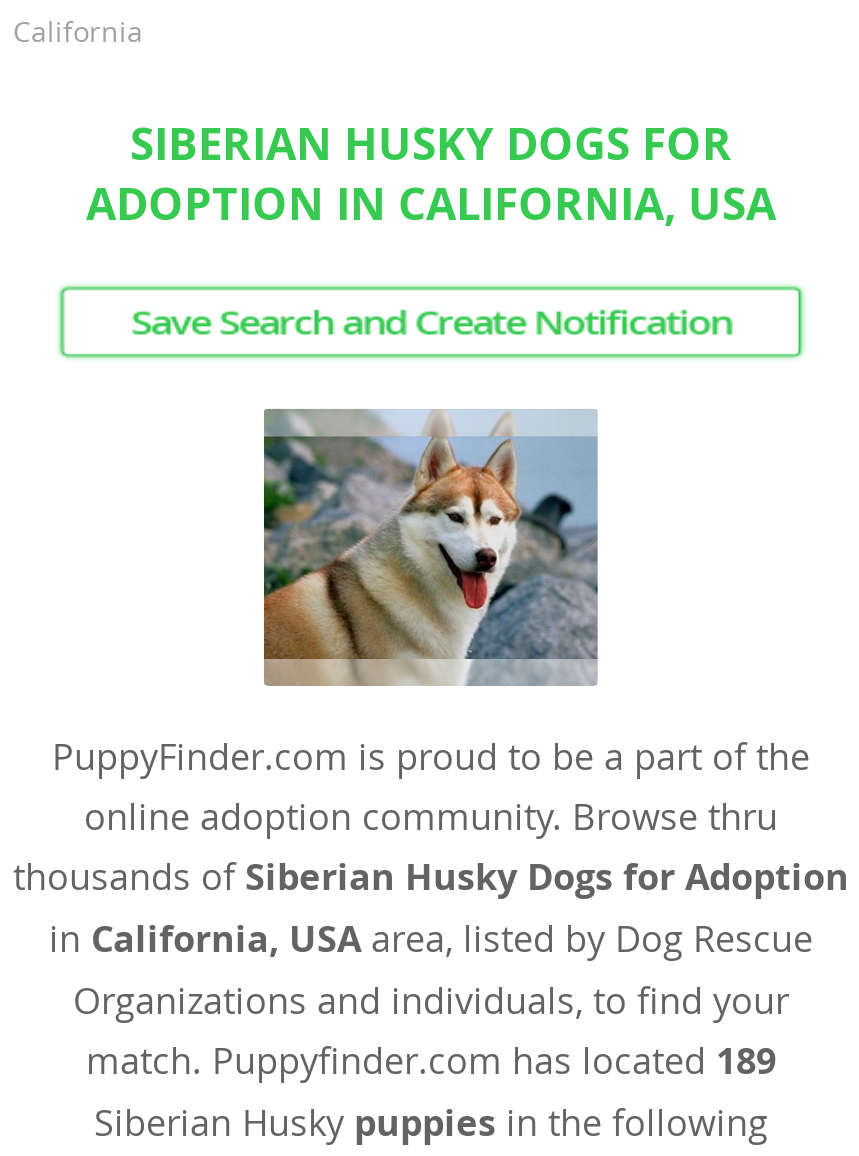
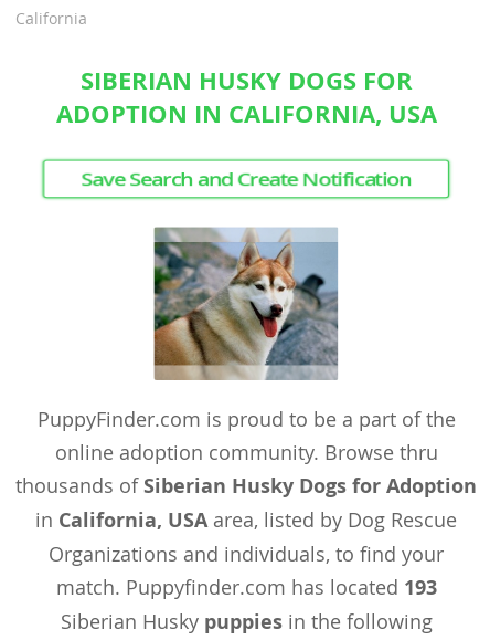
[86,1037,776,1087] match. Puppyfinder.com has located 189 -> [56,574,436,602] match. Puppyfinder.com has located 193

